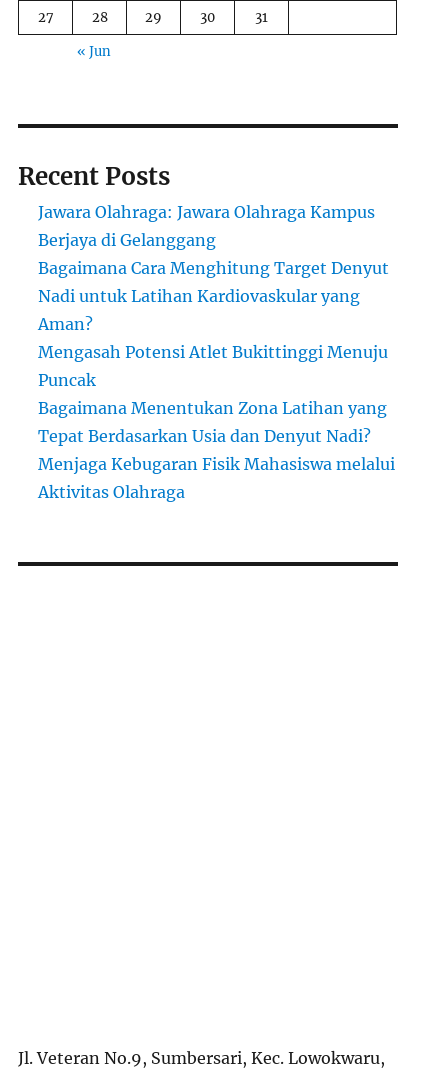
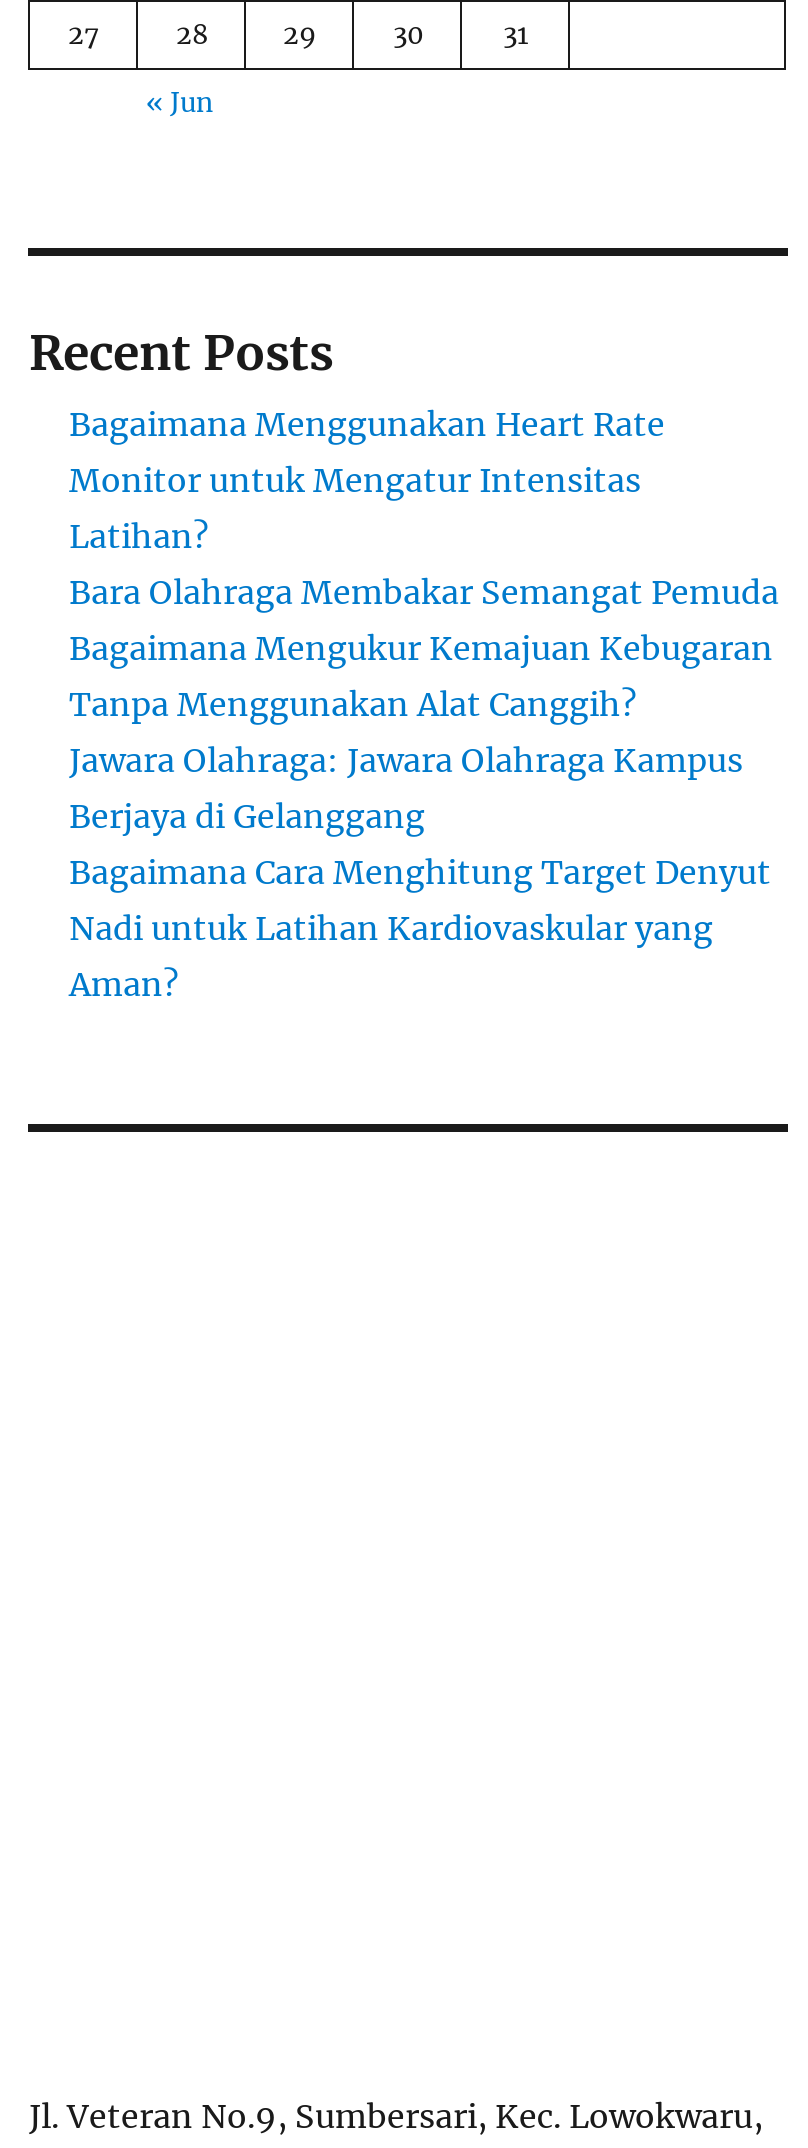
none -> [69,404,779,724] Bagaimana Menggunakan Heart Rate | Monitor untuk Mengatur Intensitas | Latihan? | Bara Olahraga Membakar Semangat Pemuda | Bagaimana Mengukur Kemajuan Kebugaran | Tanpa Menggunakan Alat Canggih?
moved [38,202,389,334] -> [69,740,771,1004]: Jawara Olahraga: Jawara Olahraga Kampus | Berjaya di Gelanggang | Bagaimana Cara Menghitung Target Denyut | Nadi untuk Latihan Kardiovaskular yang | Aman?
[38,342,395,502] Mengasah Potensi Atlet Bukittinggi Menuju | Puncak | Bagaimana Menentukan Zona Latihan yang | Tepat Berdasarkan Usia dan Denyut Nadi? | Menjaga Kebugaran Fisik Mahasiswa melalui | Aktivitas Olahraga -> none

